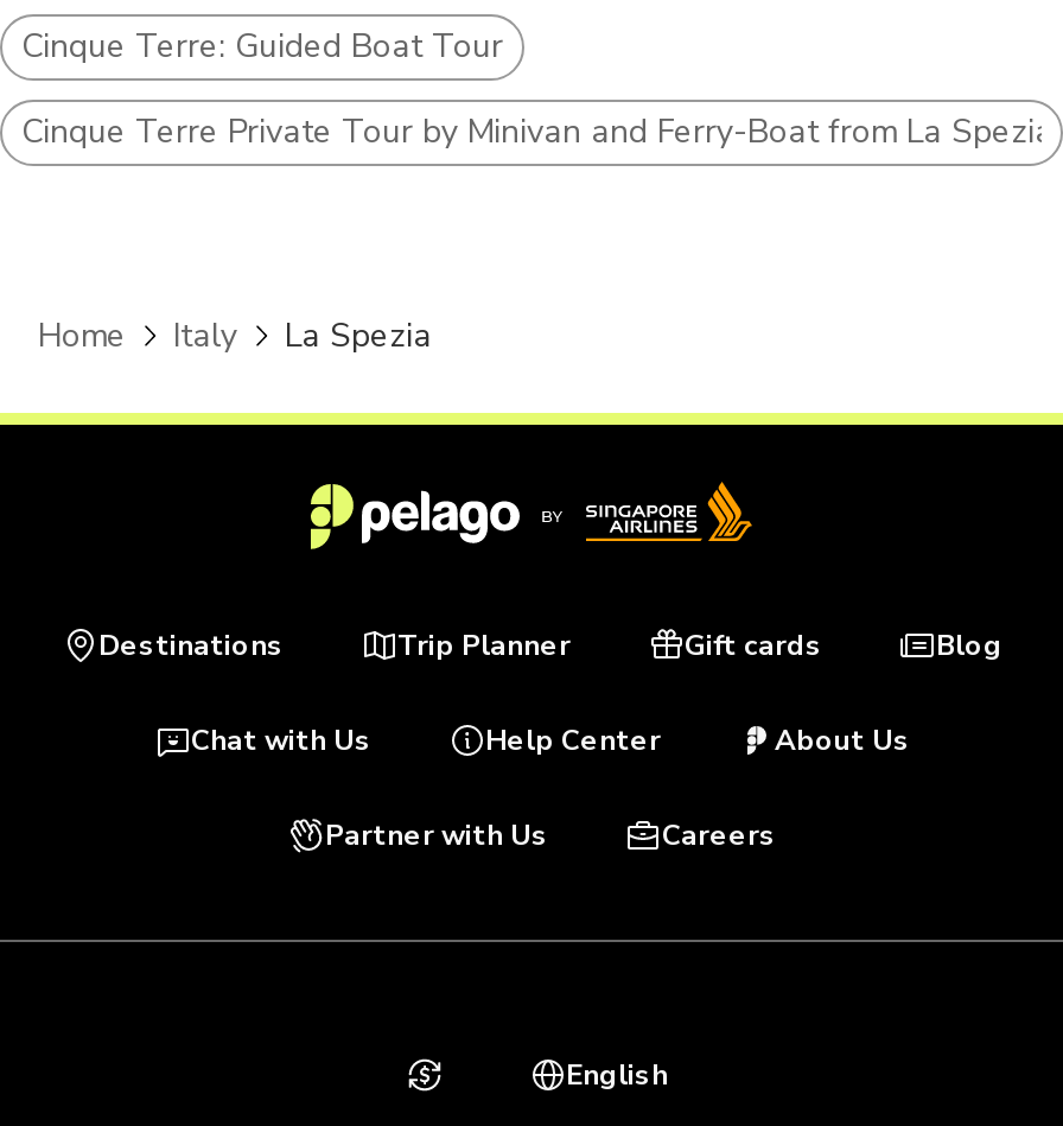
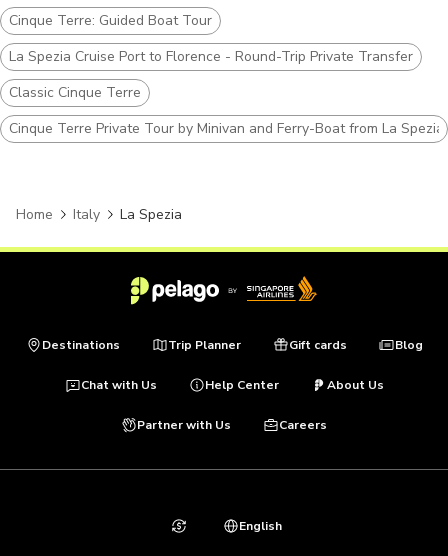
none -> [9,47,413,102] La Spezia Cruise Port to Florence - Round-Trip Private Transfer | Classic Cinque Terre

